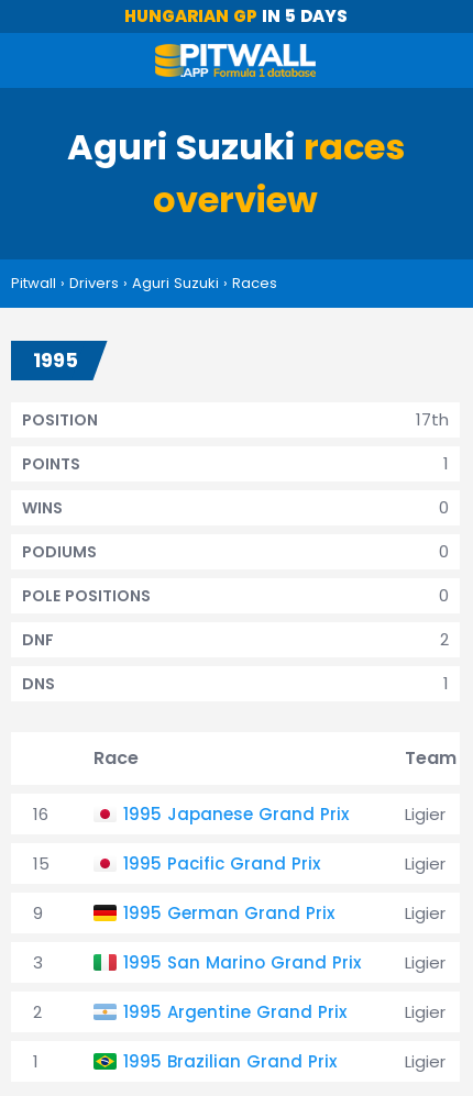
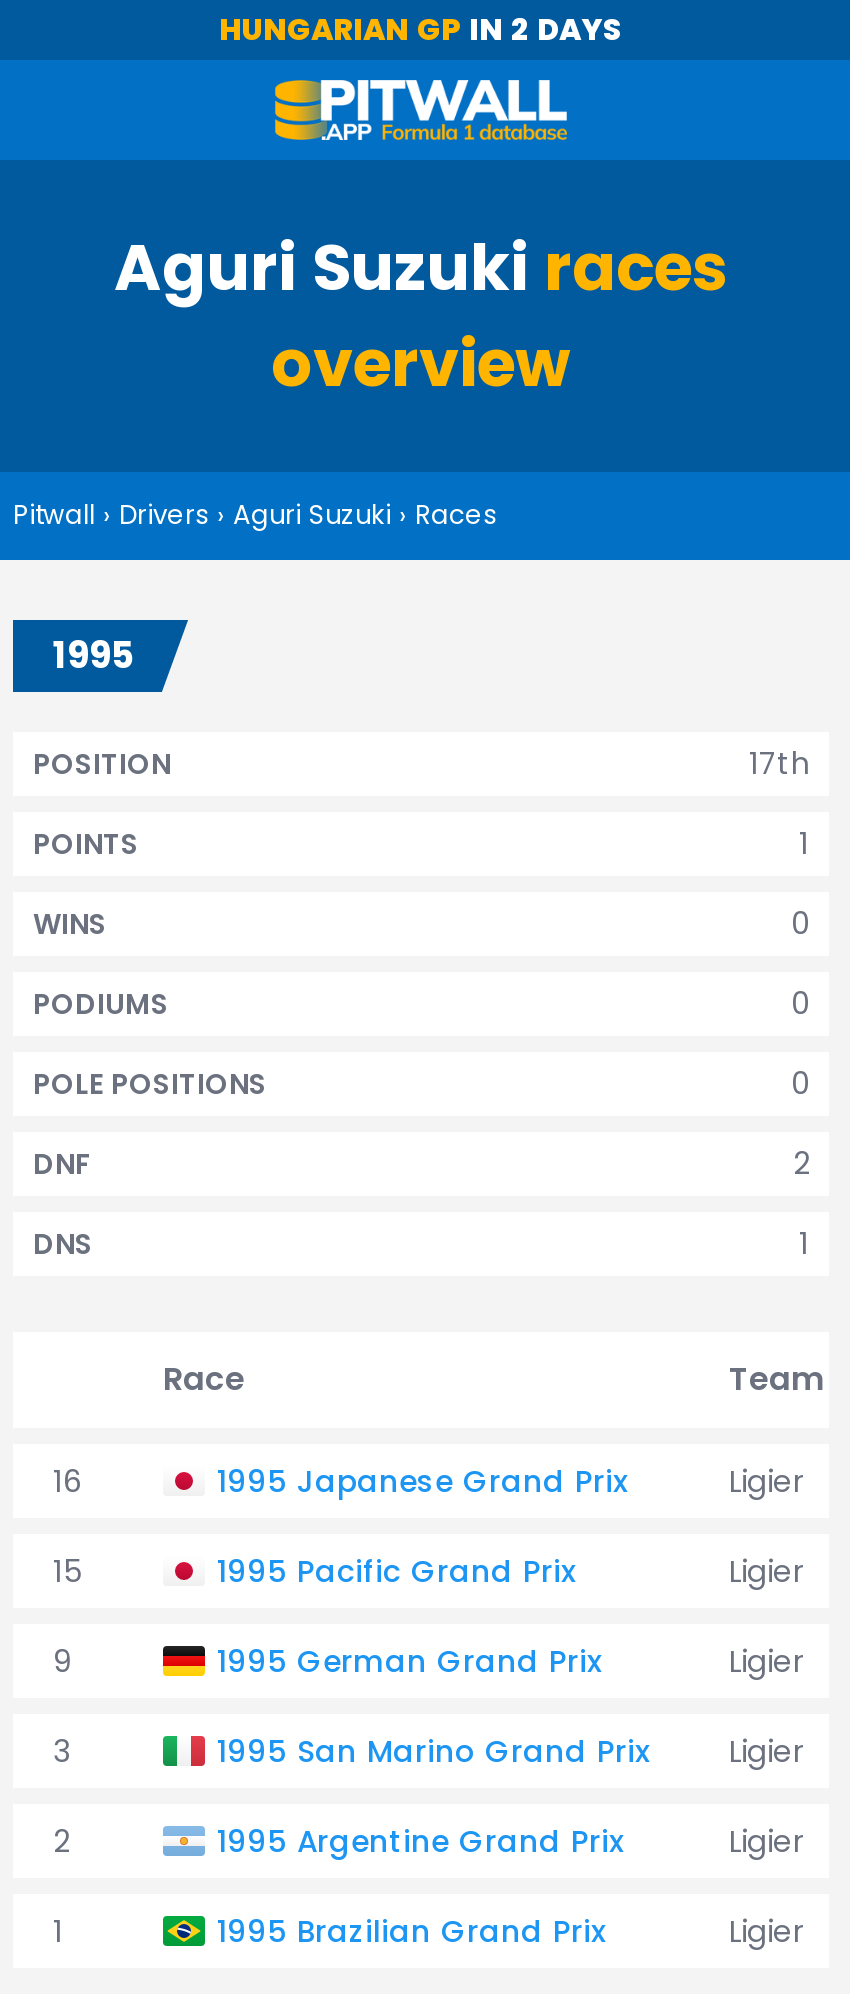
[124,4,347,27] HUNGARIAN GP IN 5 DAYS -> [219,8,623,50] HUNGARIAN GP IN 2 DAYS

